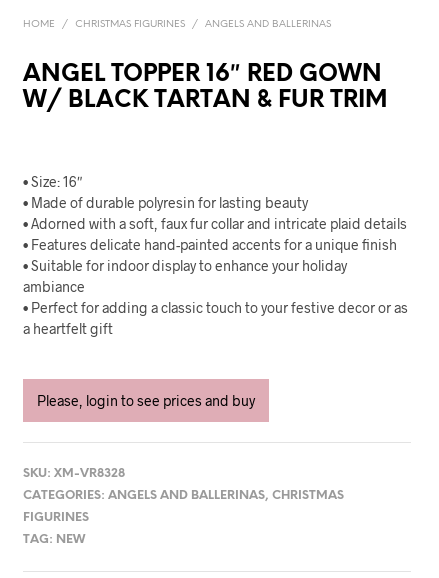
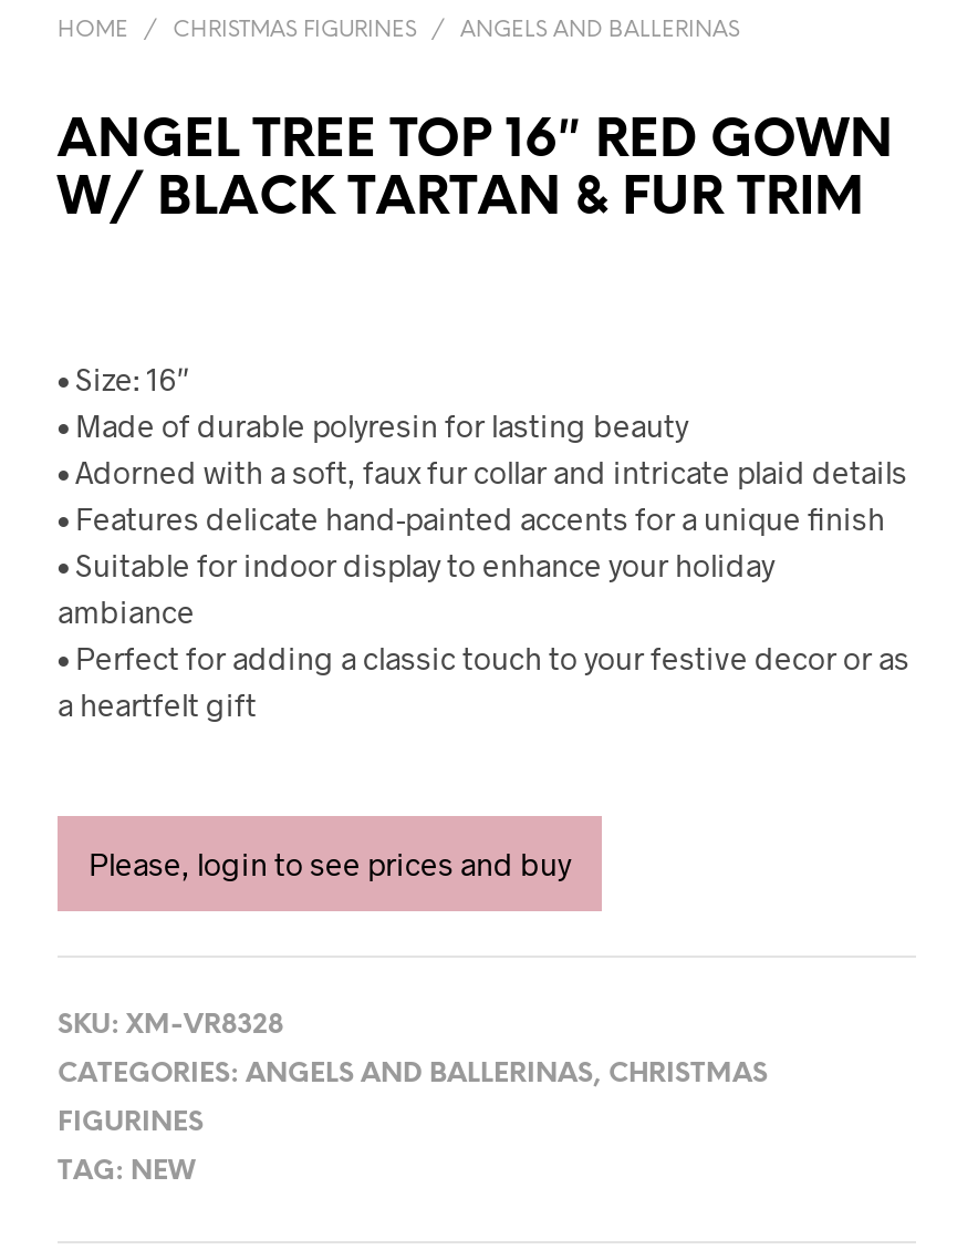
[23,63,382,87] ANGEL TOPPER 16″ RED GOWN -> [58,116,894,169] ANGEL TREE TOP 16″ RED GOWN

